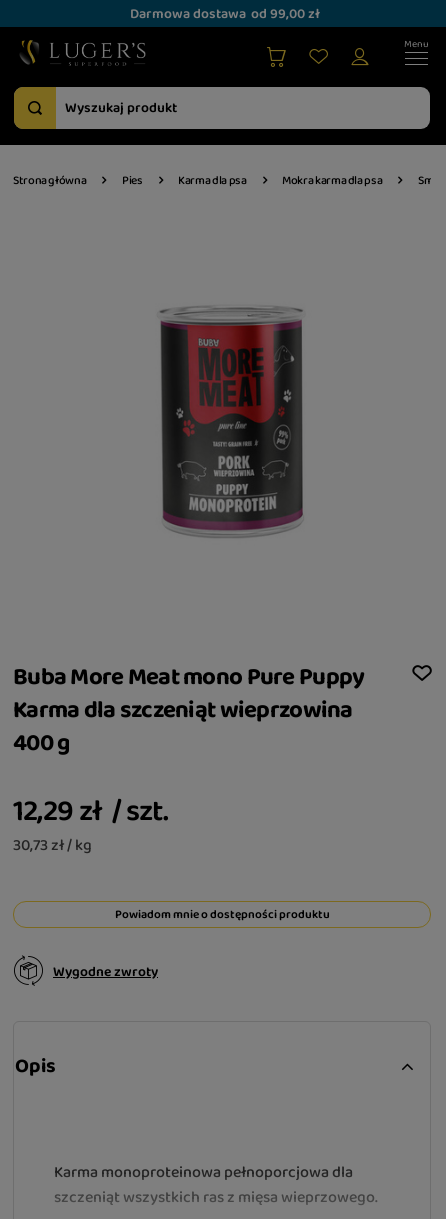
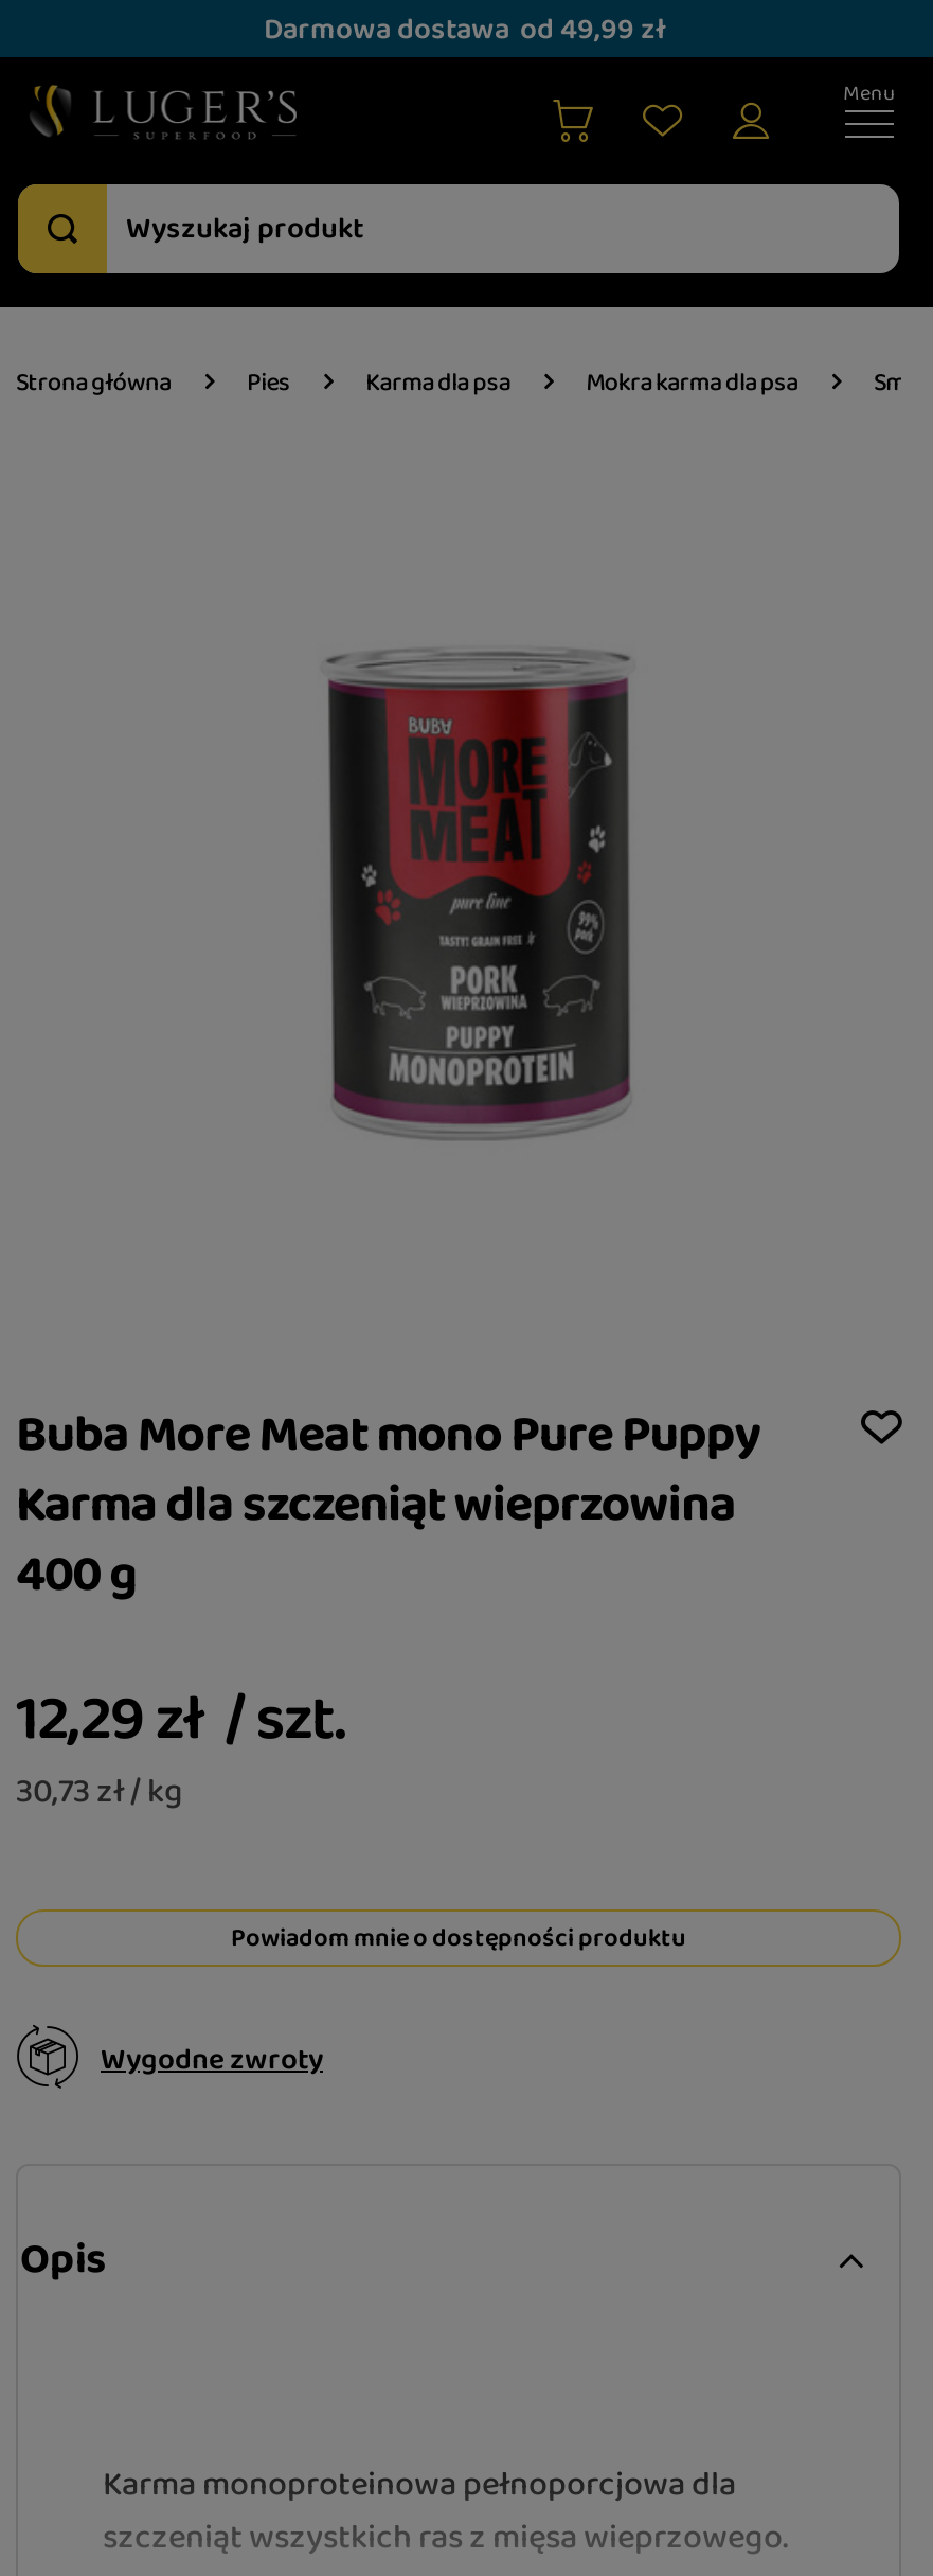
[130,2,320,24] Darmowa dostawa od 99,00 zł -> [264,5,666,52] Darmowa dostawa od 49,99 zł

